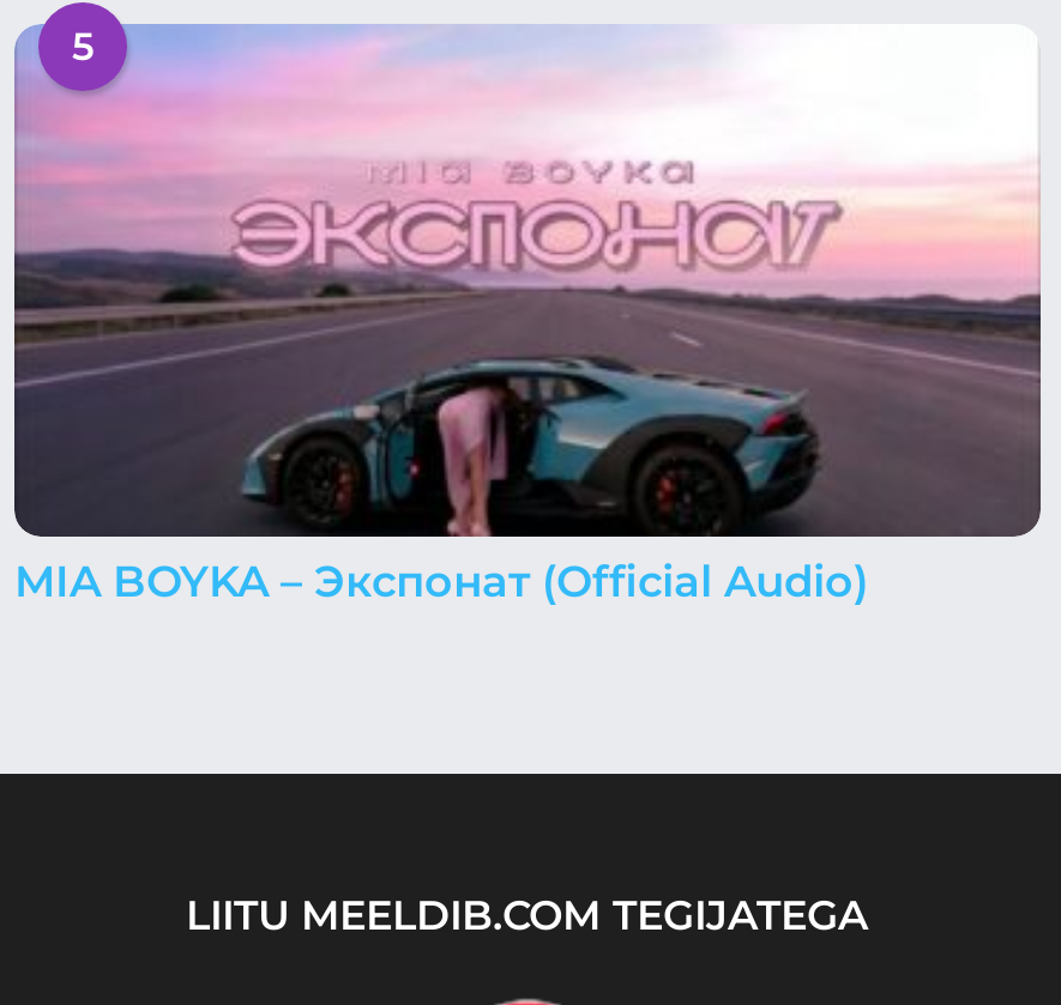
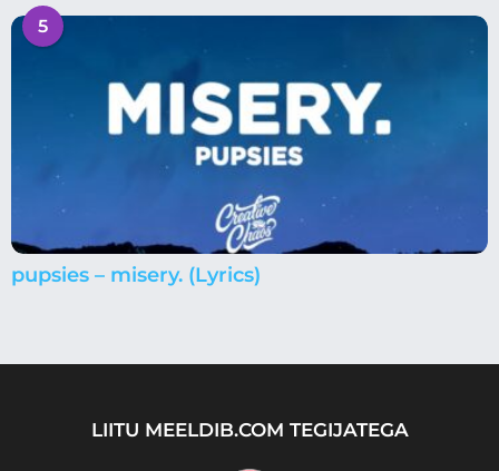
[12,25,1043,609] [image] | MIA BOYKA – Экспонат (Official Audio) -> [10,14,489,287] [image] | pupsies – misery. (Lyrics)

